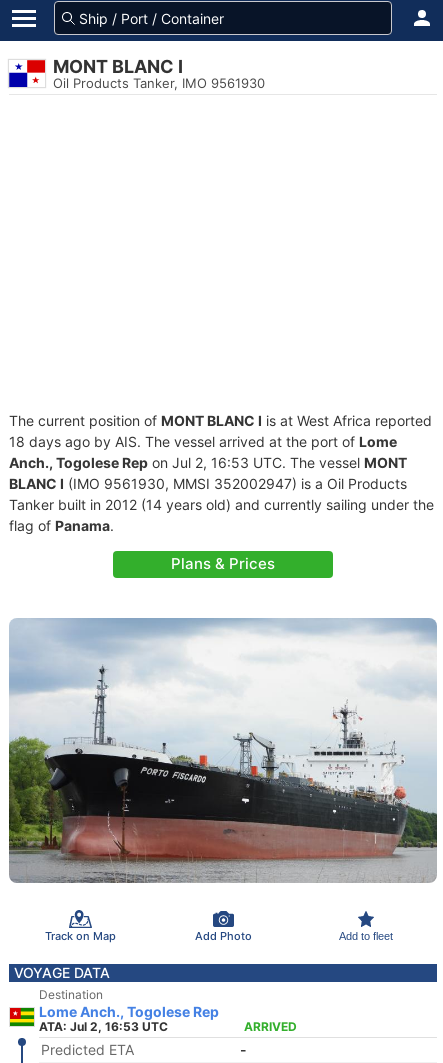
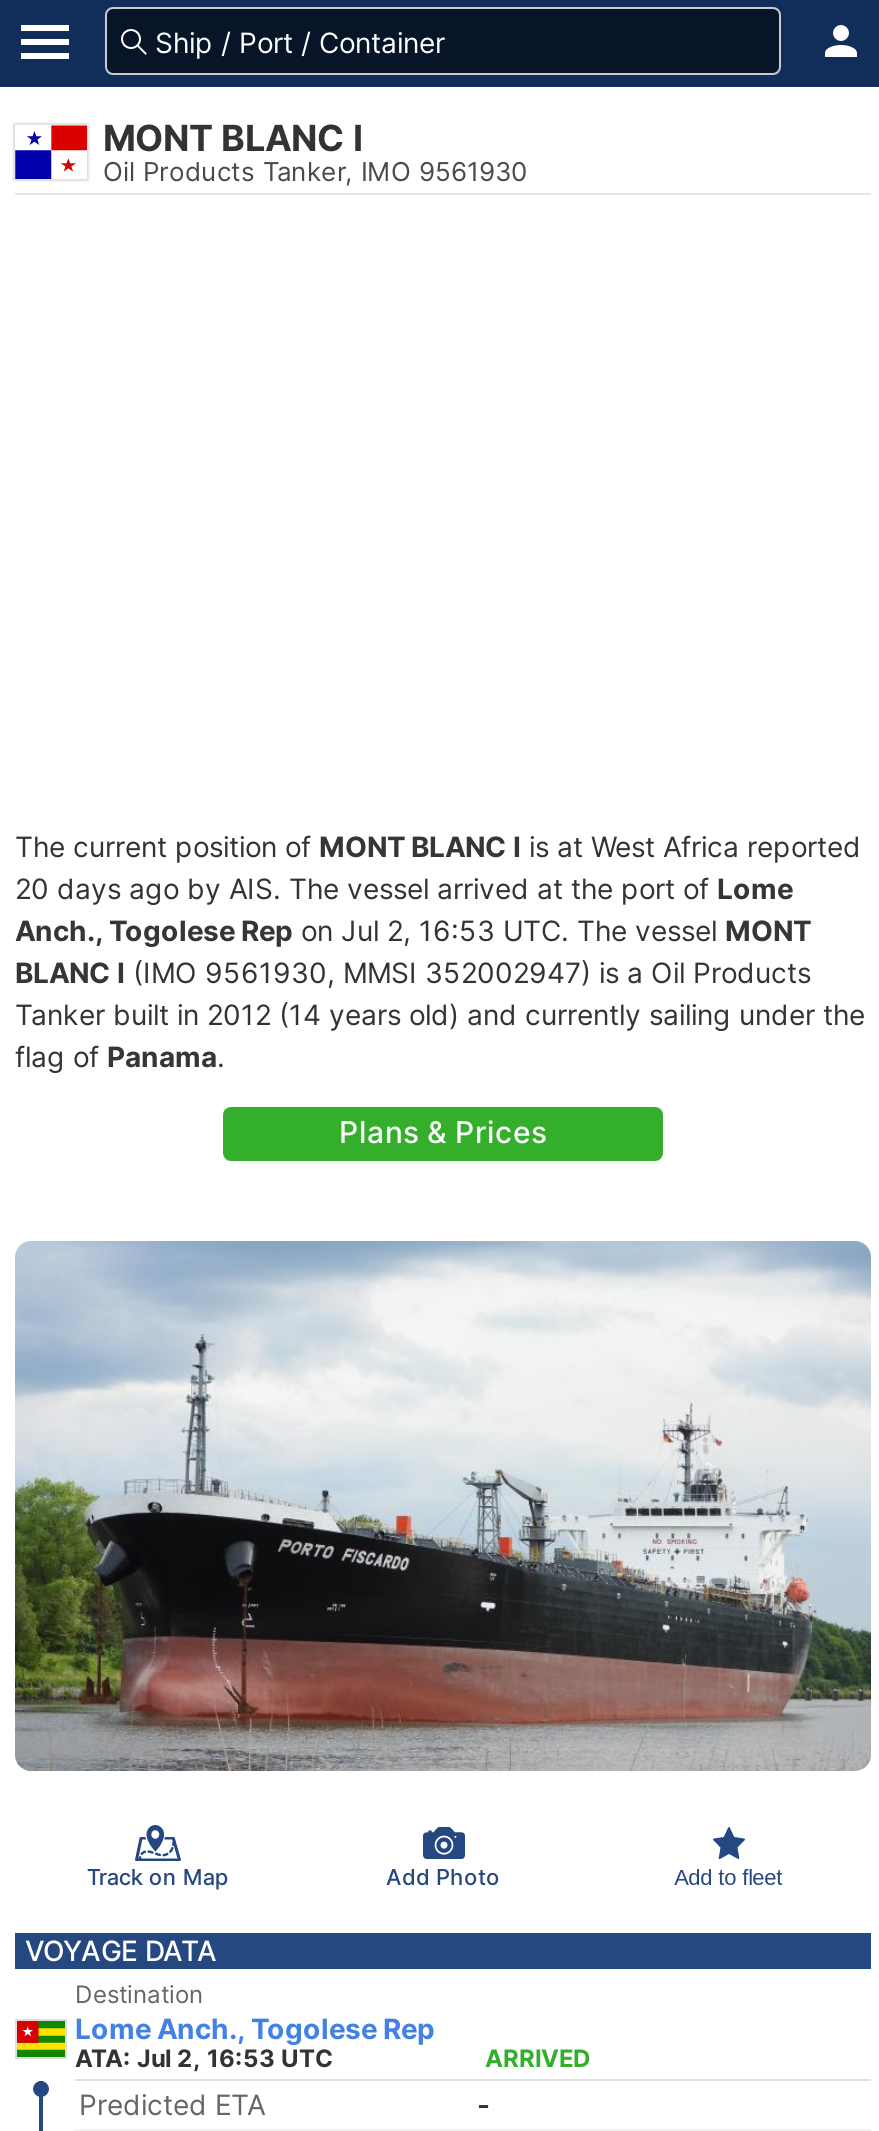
[9,433,397,450] 18 days ago by AIS. The vessel arrived at the port of Lome -> [15,871,793,905] 20 days ago by AIS. The vessel arrived at the port of Lome

